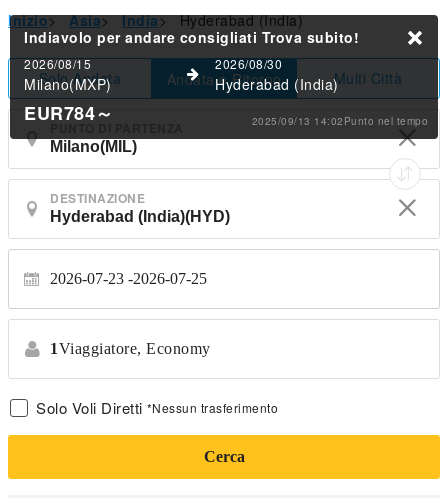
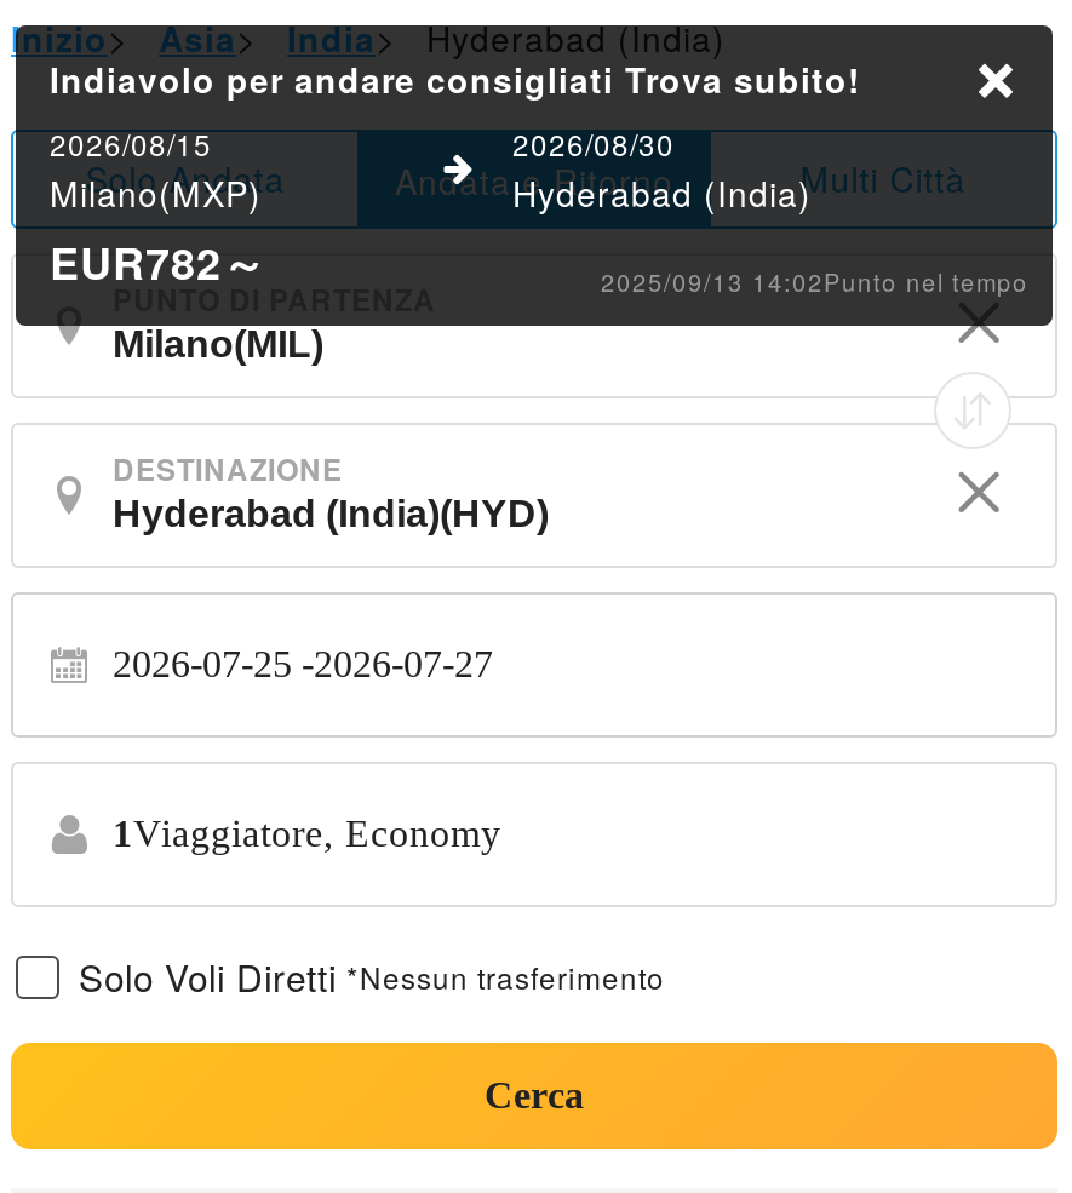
[24,100,113,126] EUR784～ -> [50,231,266,294] EUR782～
[50,270,207,287] 2026-07-23 -2026-07-25 -> [113,643,493,684] 2026-07-25 -2026-07-27

